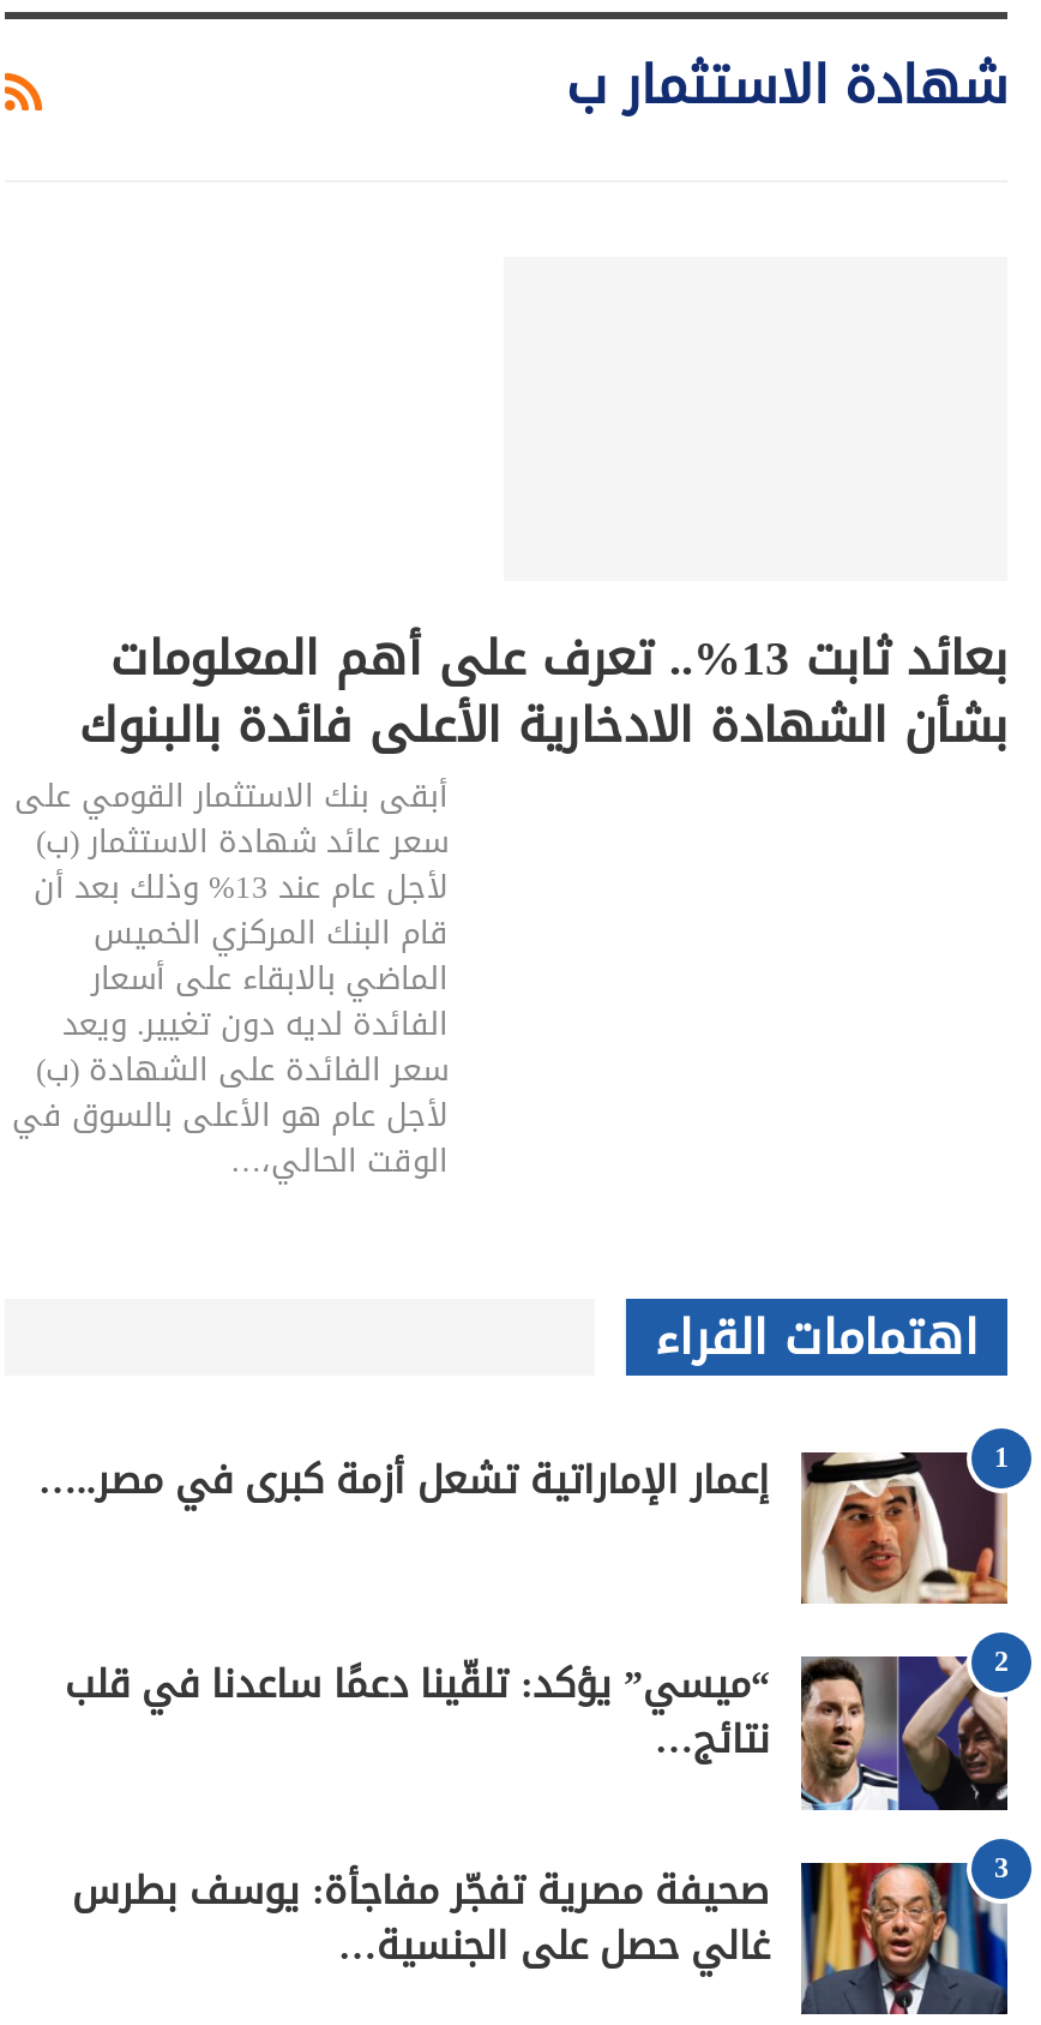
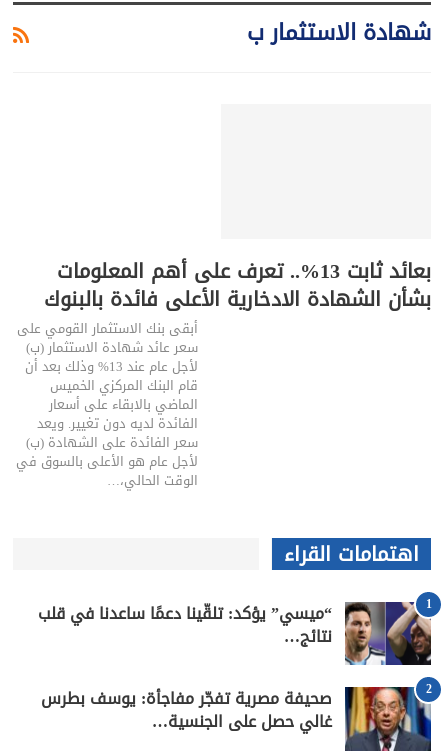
[38,1442,1010,1688] [image] | إعمار الإماراتية تشعل أزمة كبرى في مصر..… | 2 -> none
[994,1841,1009,1894] 3 -> [425,678,431,700] 2

